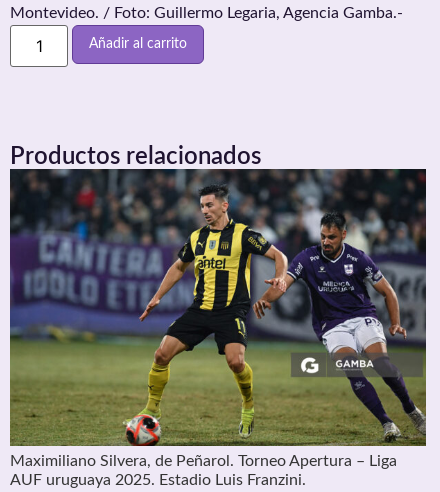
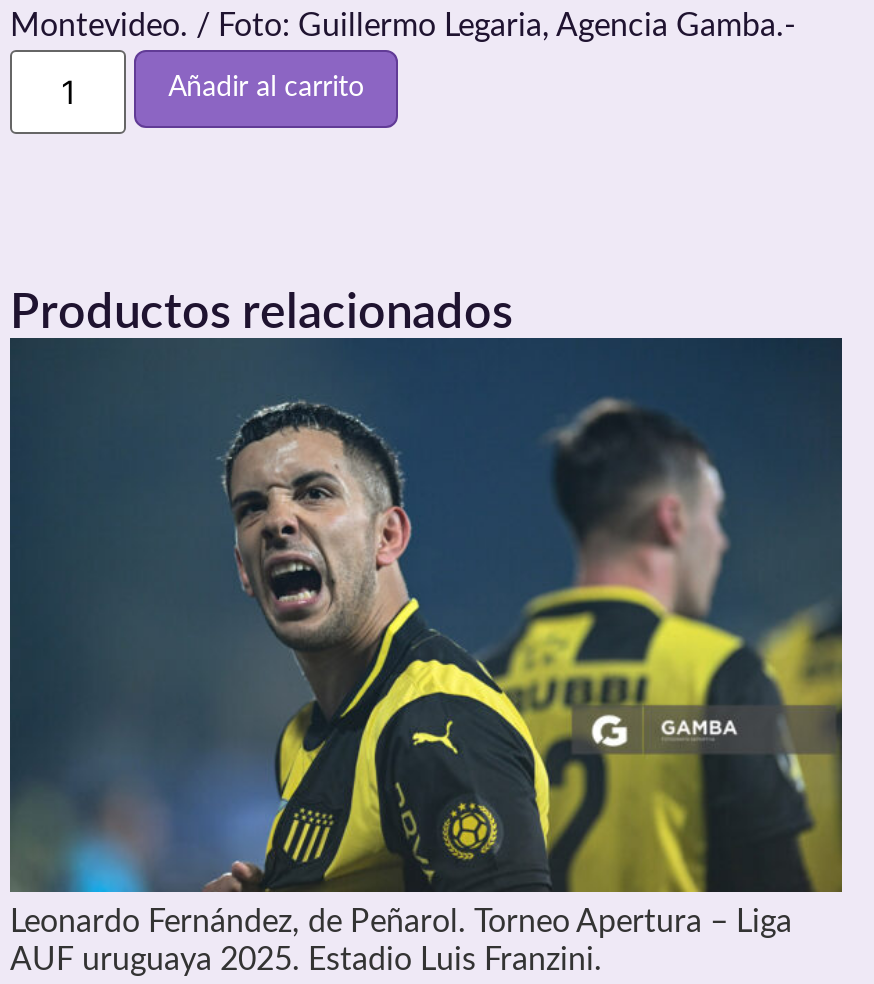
[9,169,427,469] [image] | Maximiliano Silvera, de Peñarol. Torneo Apertura – Liga -> [8,338,844,938] [image] | Leonardo Fernández, de Peñarol. Torneo Apertura – Liga

